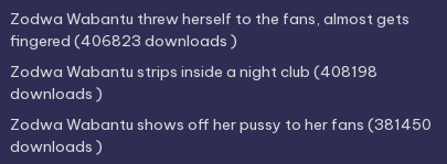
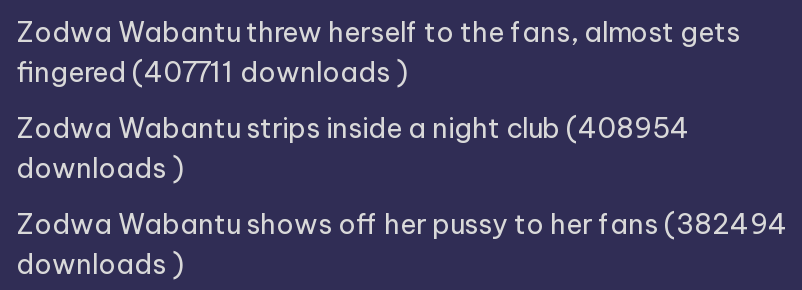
[10,31,237,50] fingered (406823 downloads ) -> [16,54,408,90] fingered (407711 downloads )
[10,61,377,81] Zodwa Wabantu strips inside a night club (408198 -> [16,110,690,146] Zodwa Wabantu strips inside a night club (408954
[10,114,432,134] Zodwa Wabantu shows off her pussy to her fans (381450 -> [16,206,788,242] Zodwa Wabantu shows off her pussy to her fans (382494

